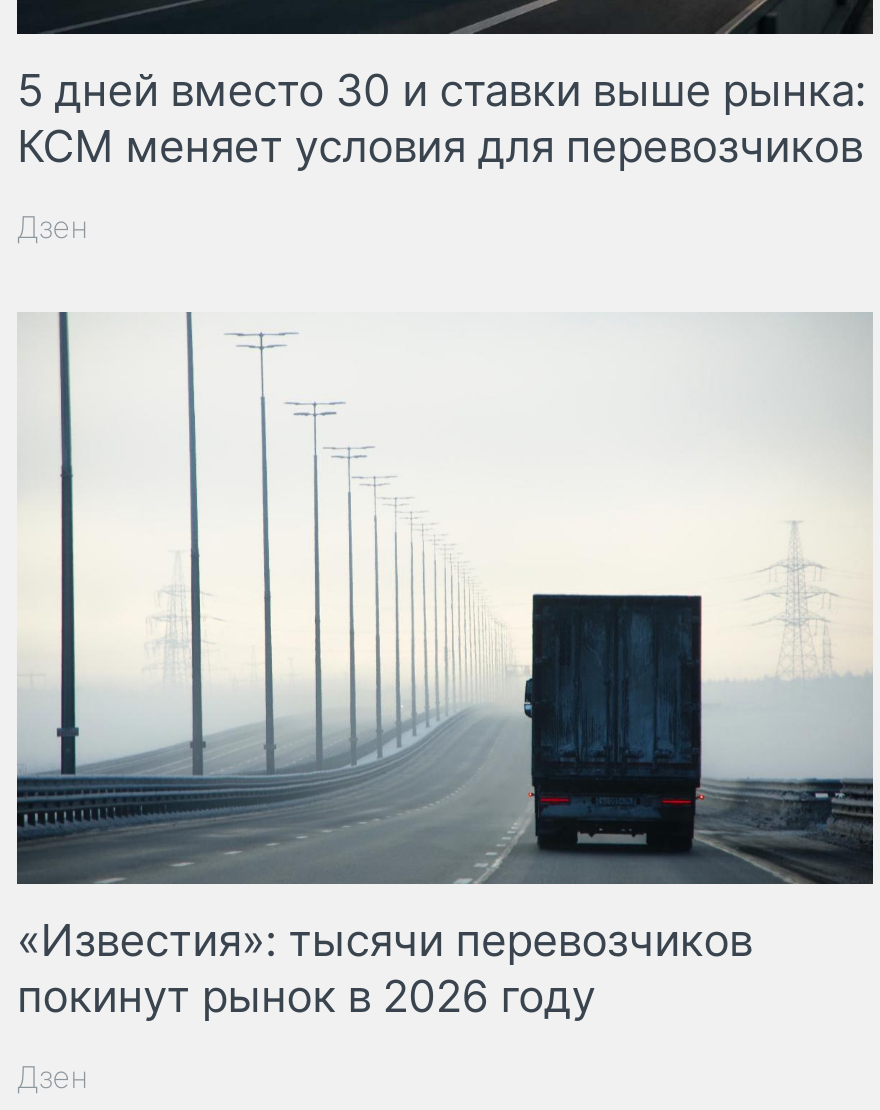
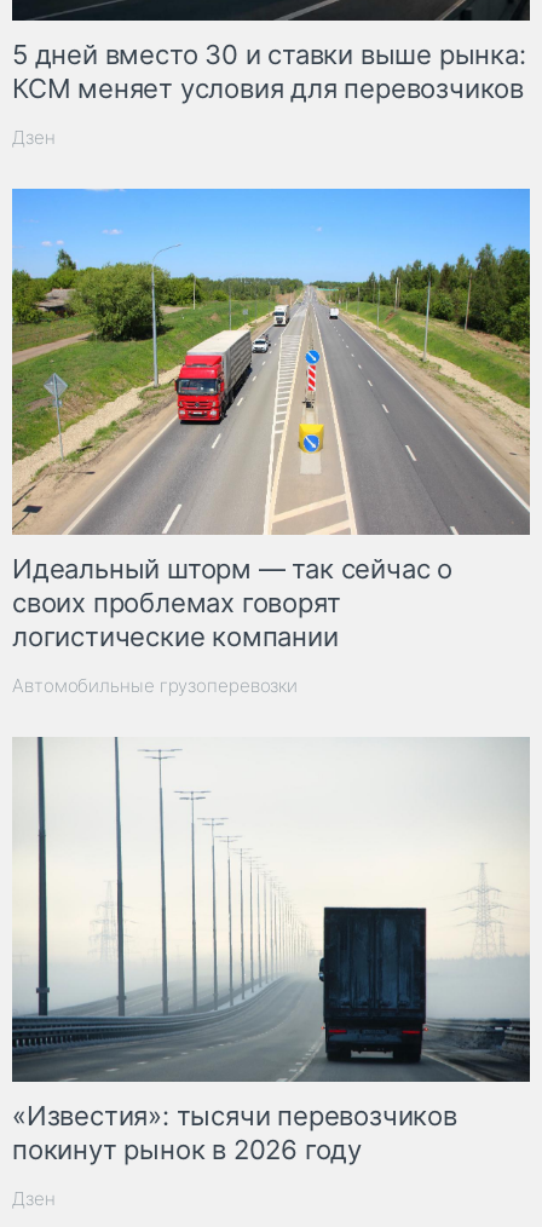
none -> [11,188,531,697] [image] | Идеальный шторм — так сейчас о | своих проблемах говорят | логистические компании | Автомобильные грузоперевозки

